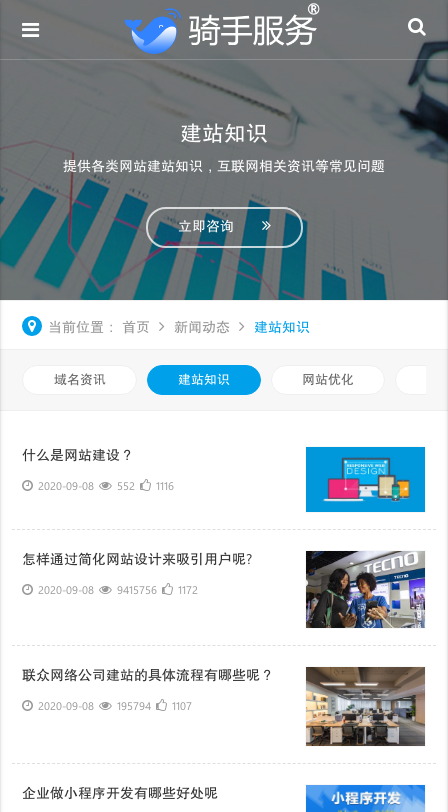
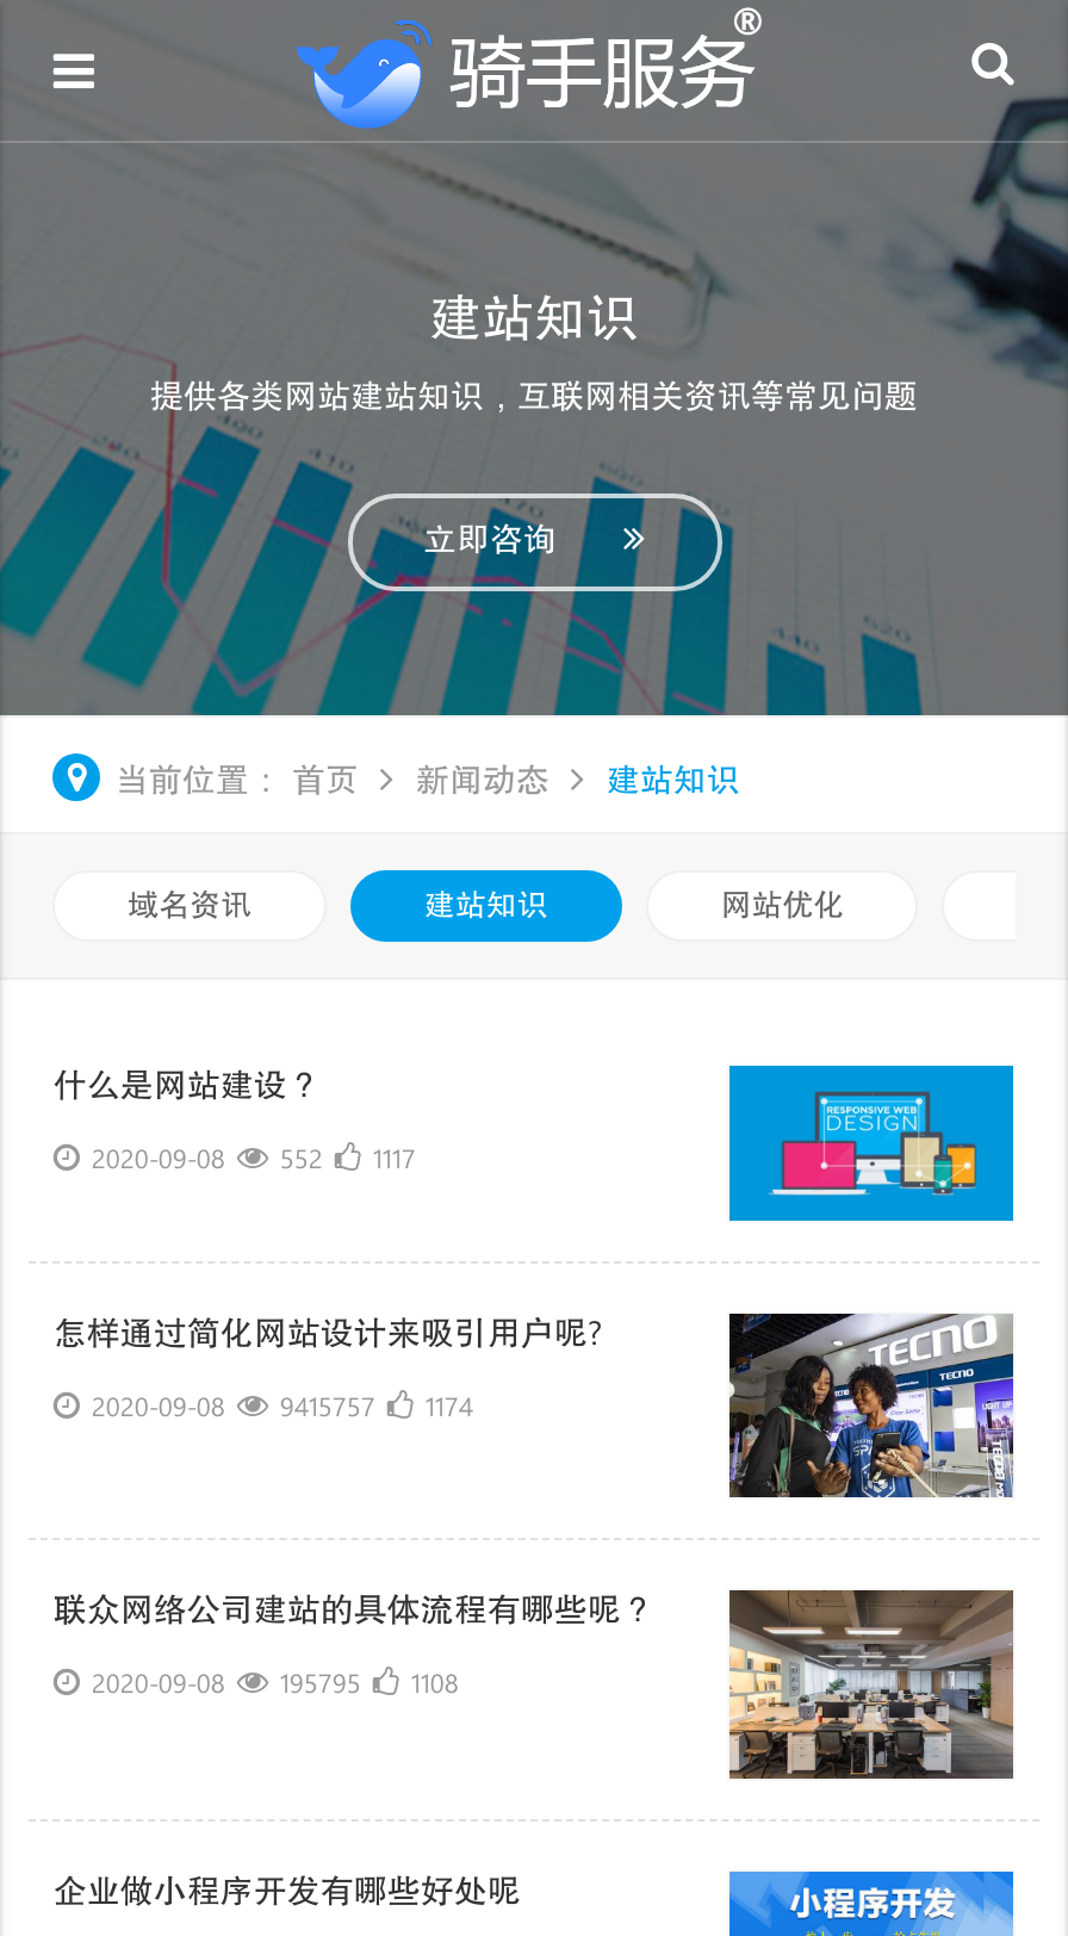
[38,480,174,494] 2020-09-08 552 1116 -> [92,1144,416,1178] 2020-09-08 552 1117
[117,584,157,598] 9415756 -> [280,1393,375,1427] 9415757
[178,584,198,598] 1172 -> [425,1393,473,1427] 1174
[117,700,151,714] 195794 -> [280,1670,361,1704] 195795
[172,700,192,714] 1107 -> [411,1670,459,1704] 1108

